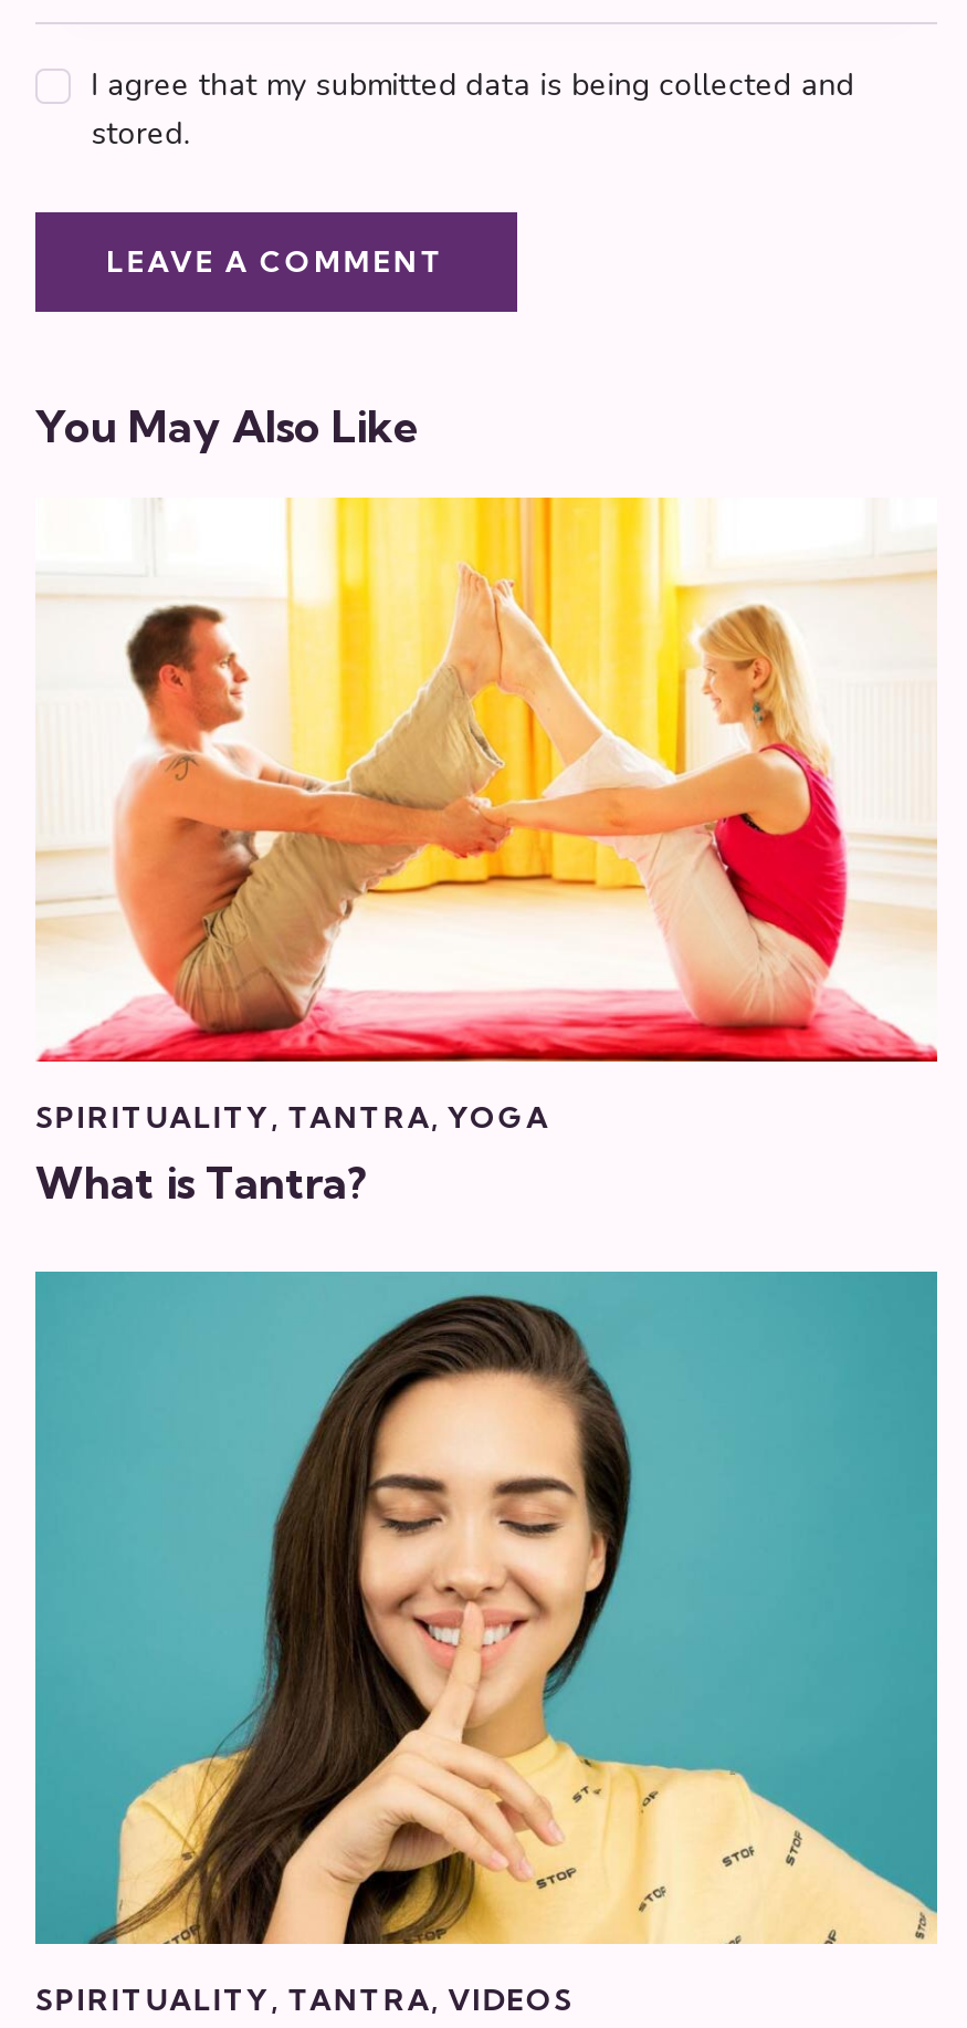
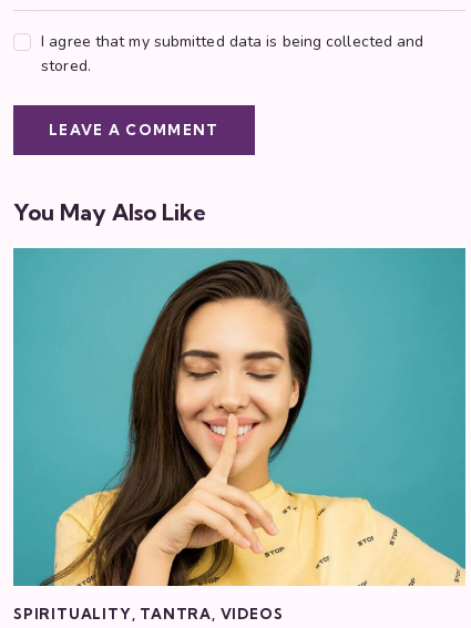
[35,495,939,1209] [image] | SPIRITUALITY, TANTRA, YOGA | What is Tantra? -> none

